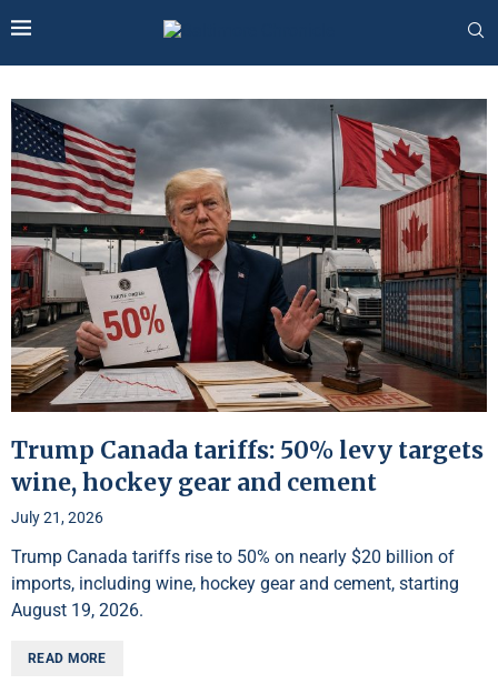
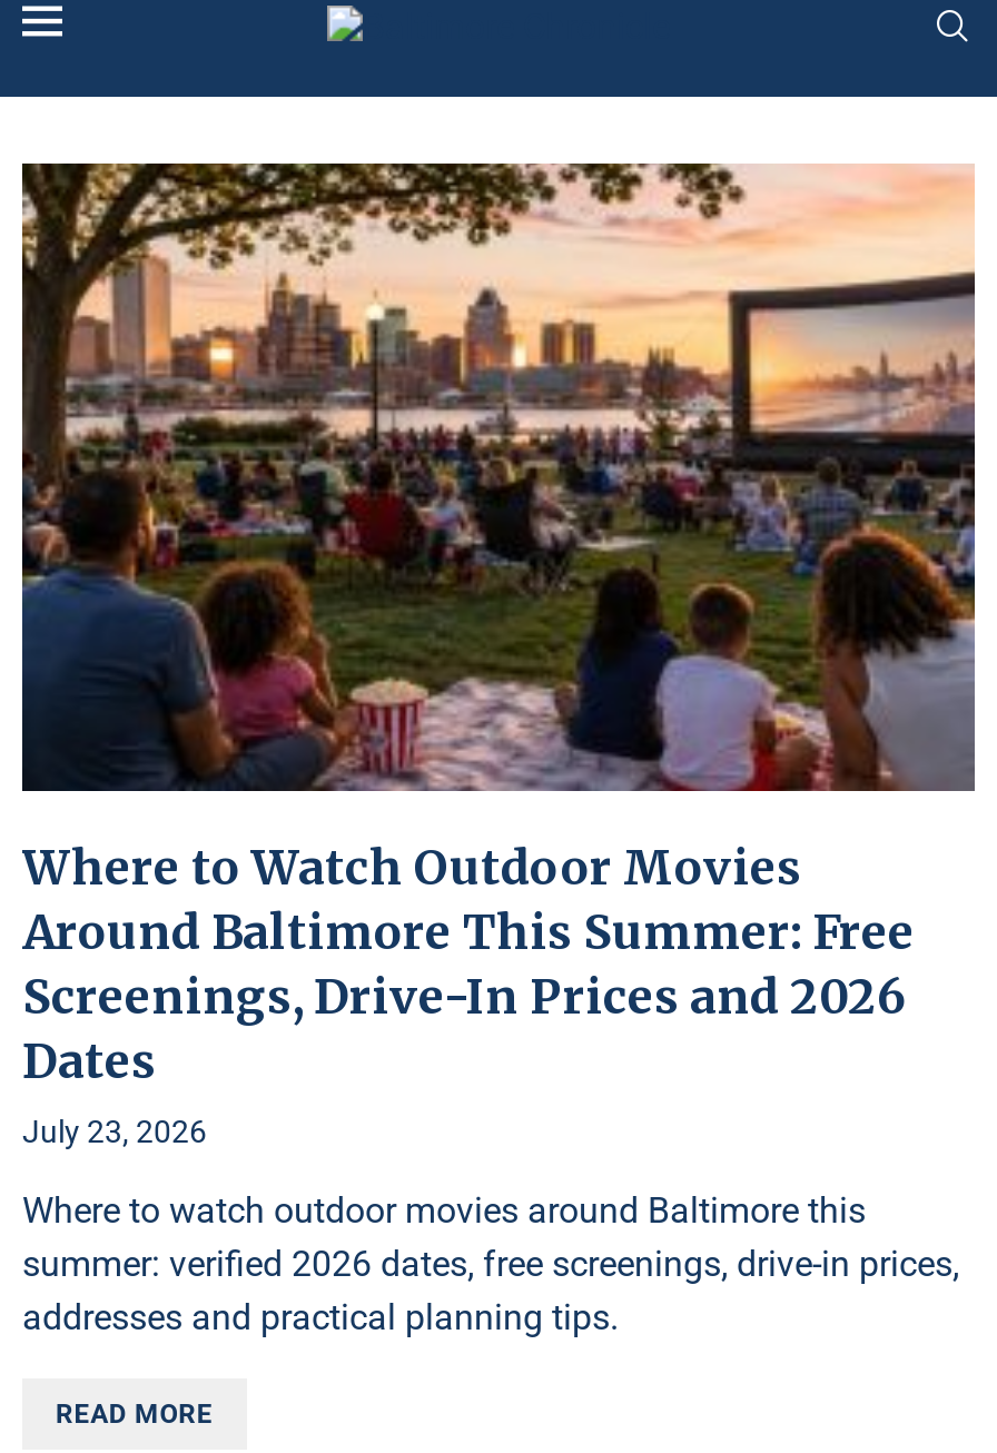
[10,98,488,527] [image] | Trump Canada tariffs: 50% levy targets | wine, hockey gear and cement | July 21, 2026 -> [22,161,977,1150] [image] | Where to Watch Outdoor Movies | Around Baltimore This Summer: Free | Screenings, Drive-In Prices and 2026 | Dates | July 23, 2026
[11,547,459,621] Trump Canada tariffs rise to 50% on nearly $20 billion of | imports, including wine, hockey gear and cement, starting | August 19, 2026. -> [22,1190,959,1340] Where to watch outdoor movies around Baltimore this | summer: verified 2026 dates, free screenings, drive-in prices, | addresses and practical planning tips.

